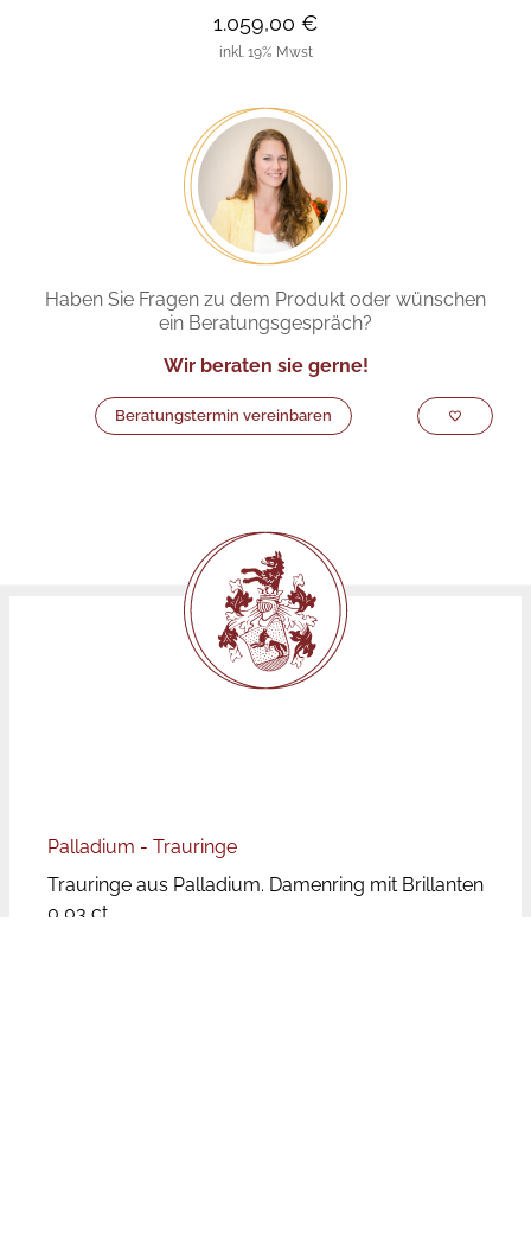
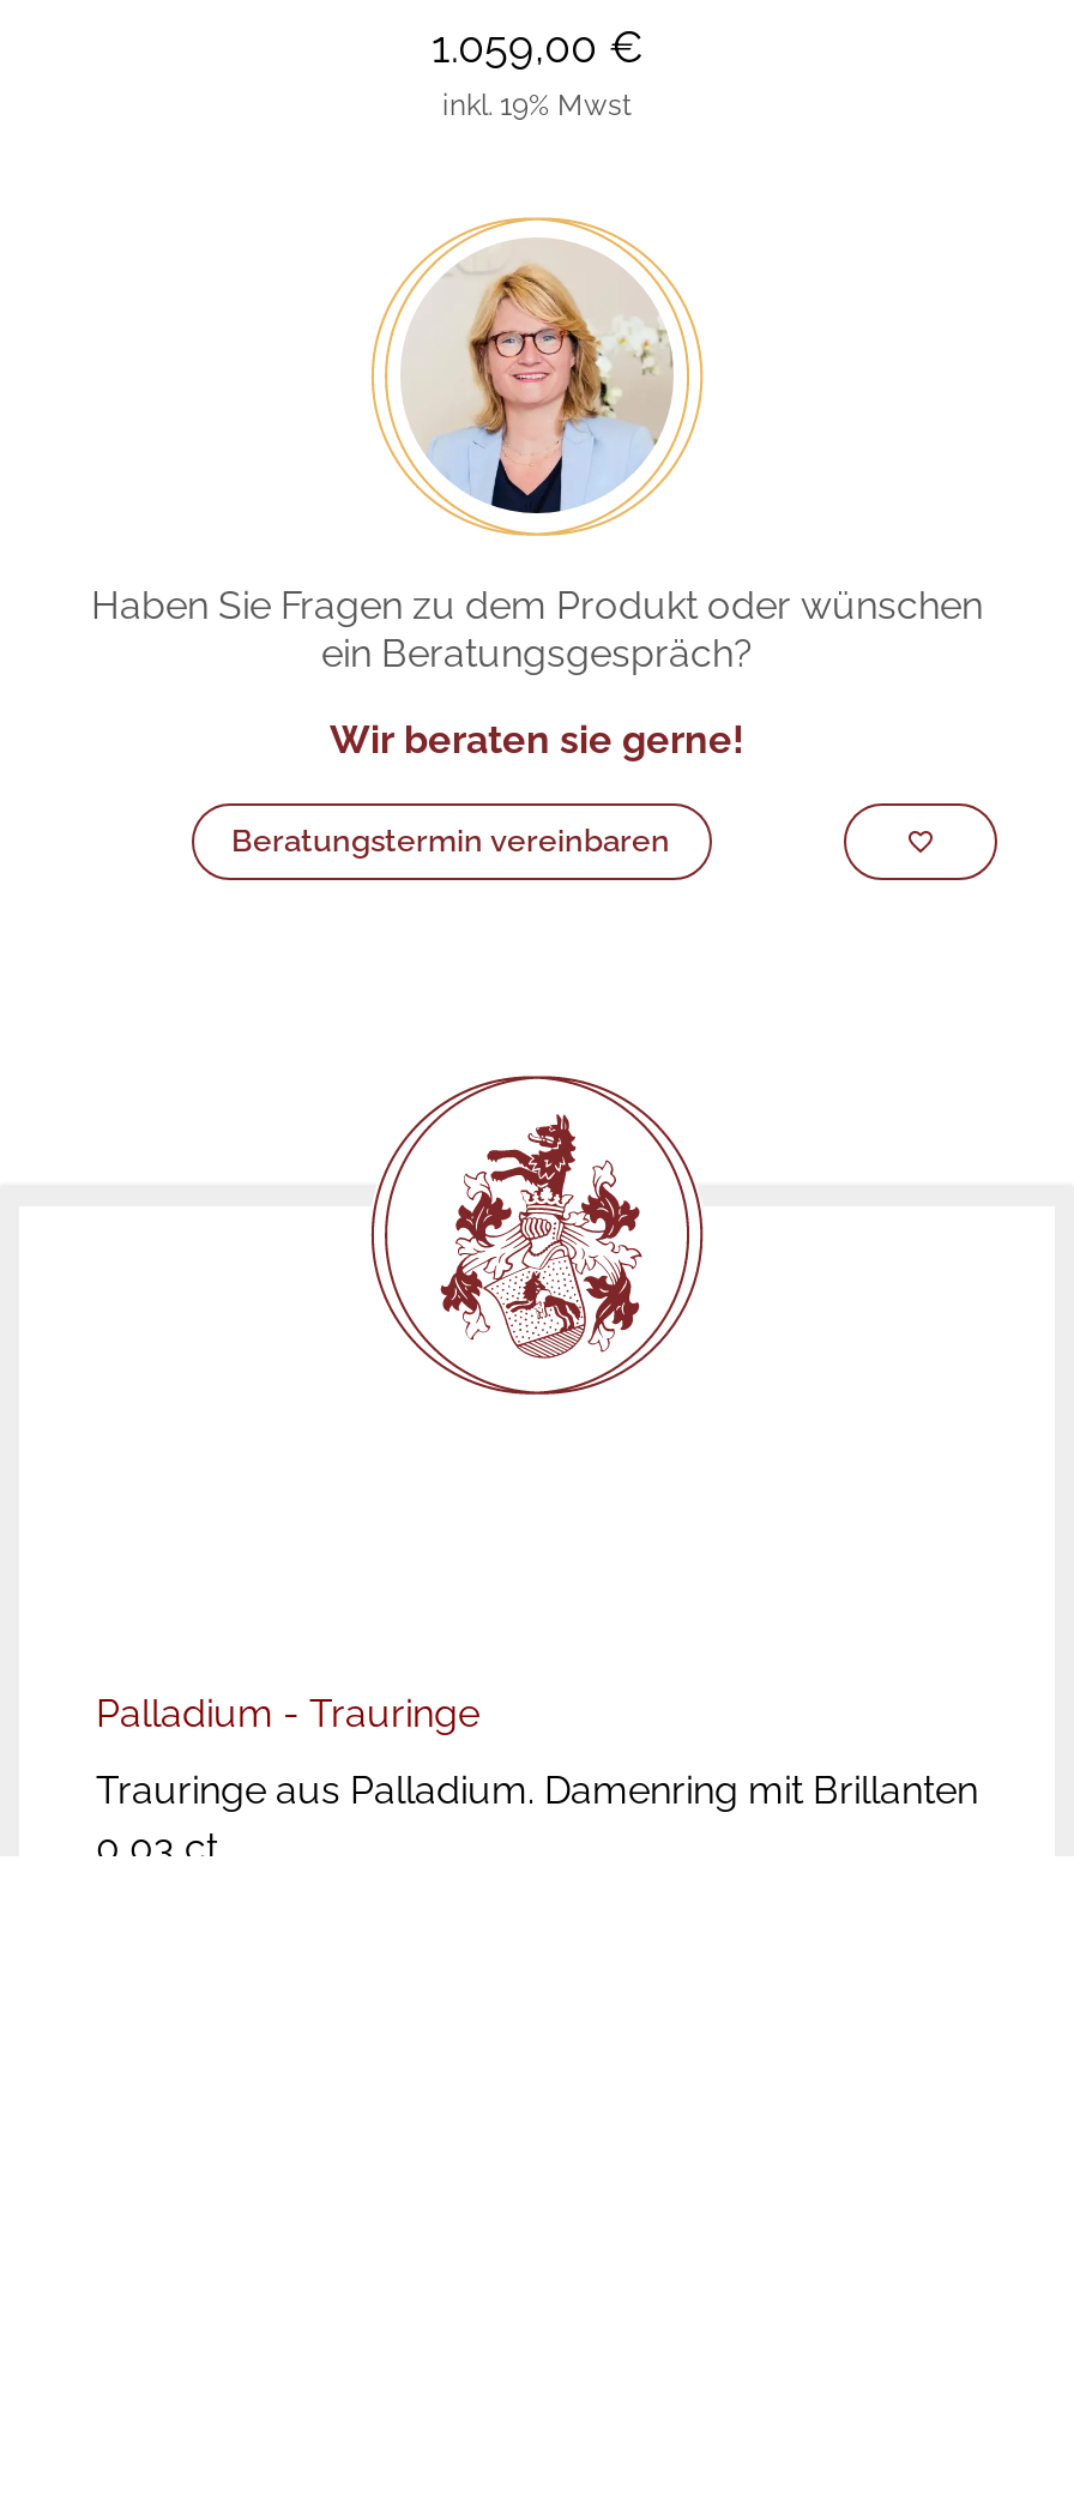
[200,128,328,254] [image] -> [405,259,664,516] [image]

